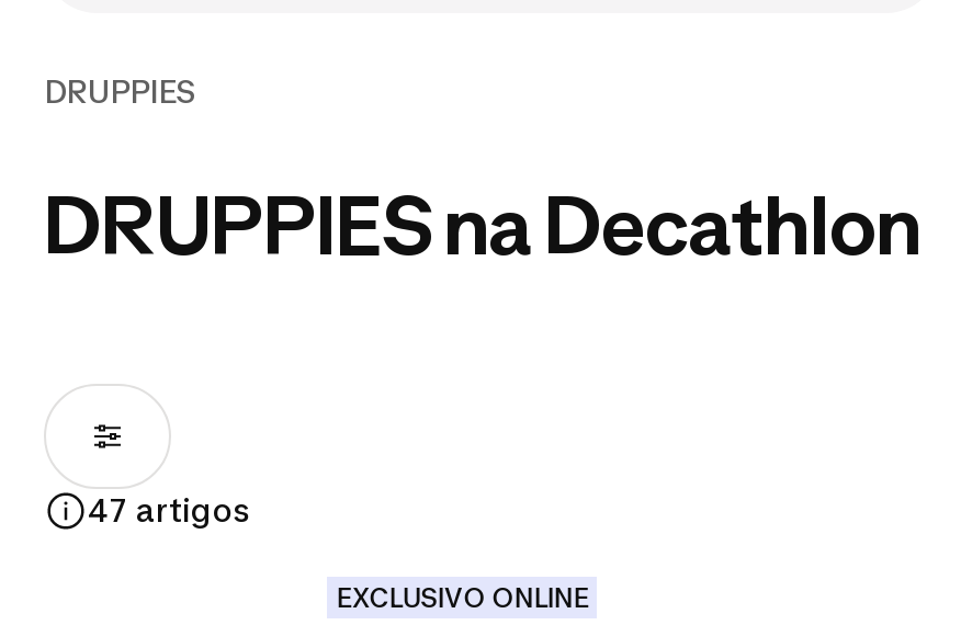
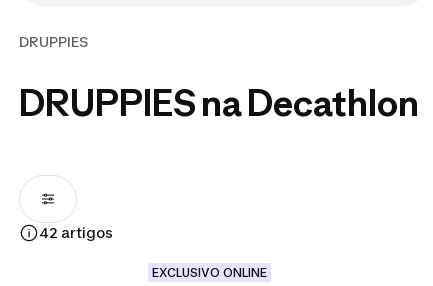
[88,491,250,529] 47 artigos -> [39,224,113,241] 42 artigos

